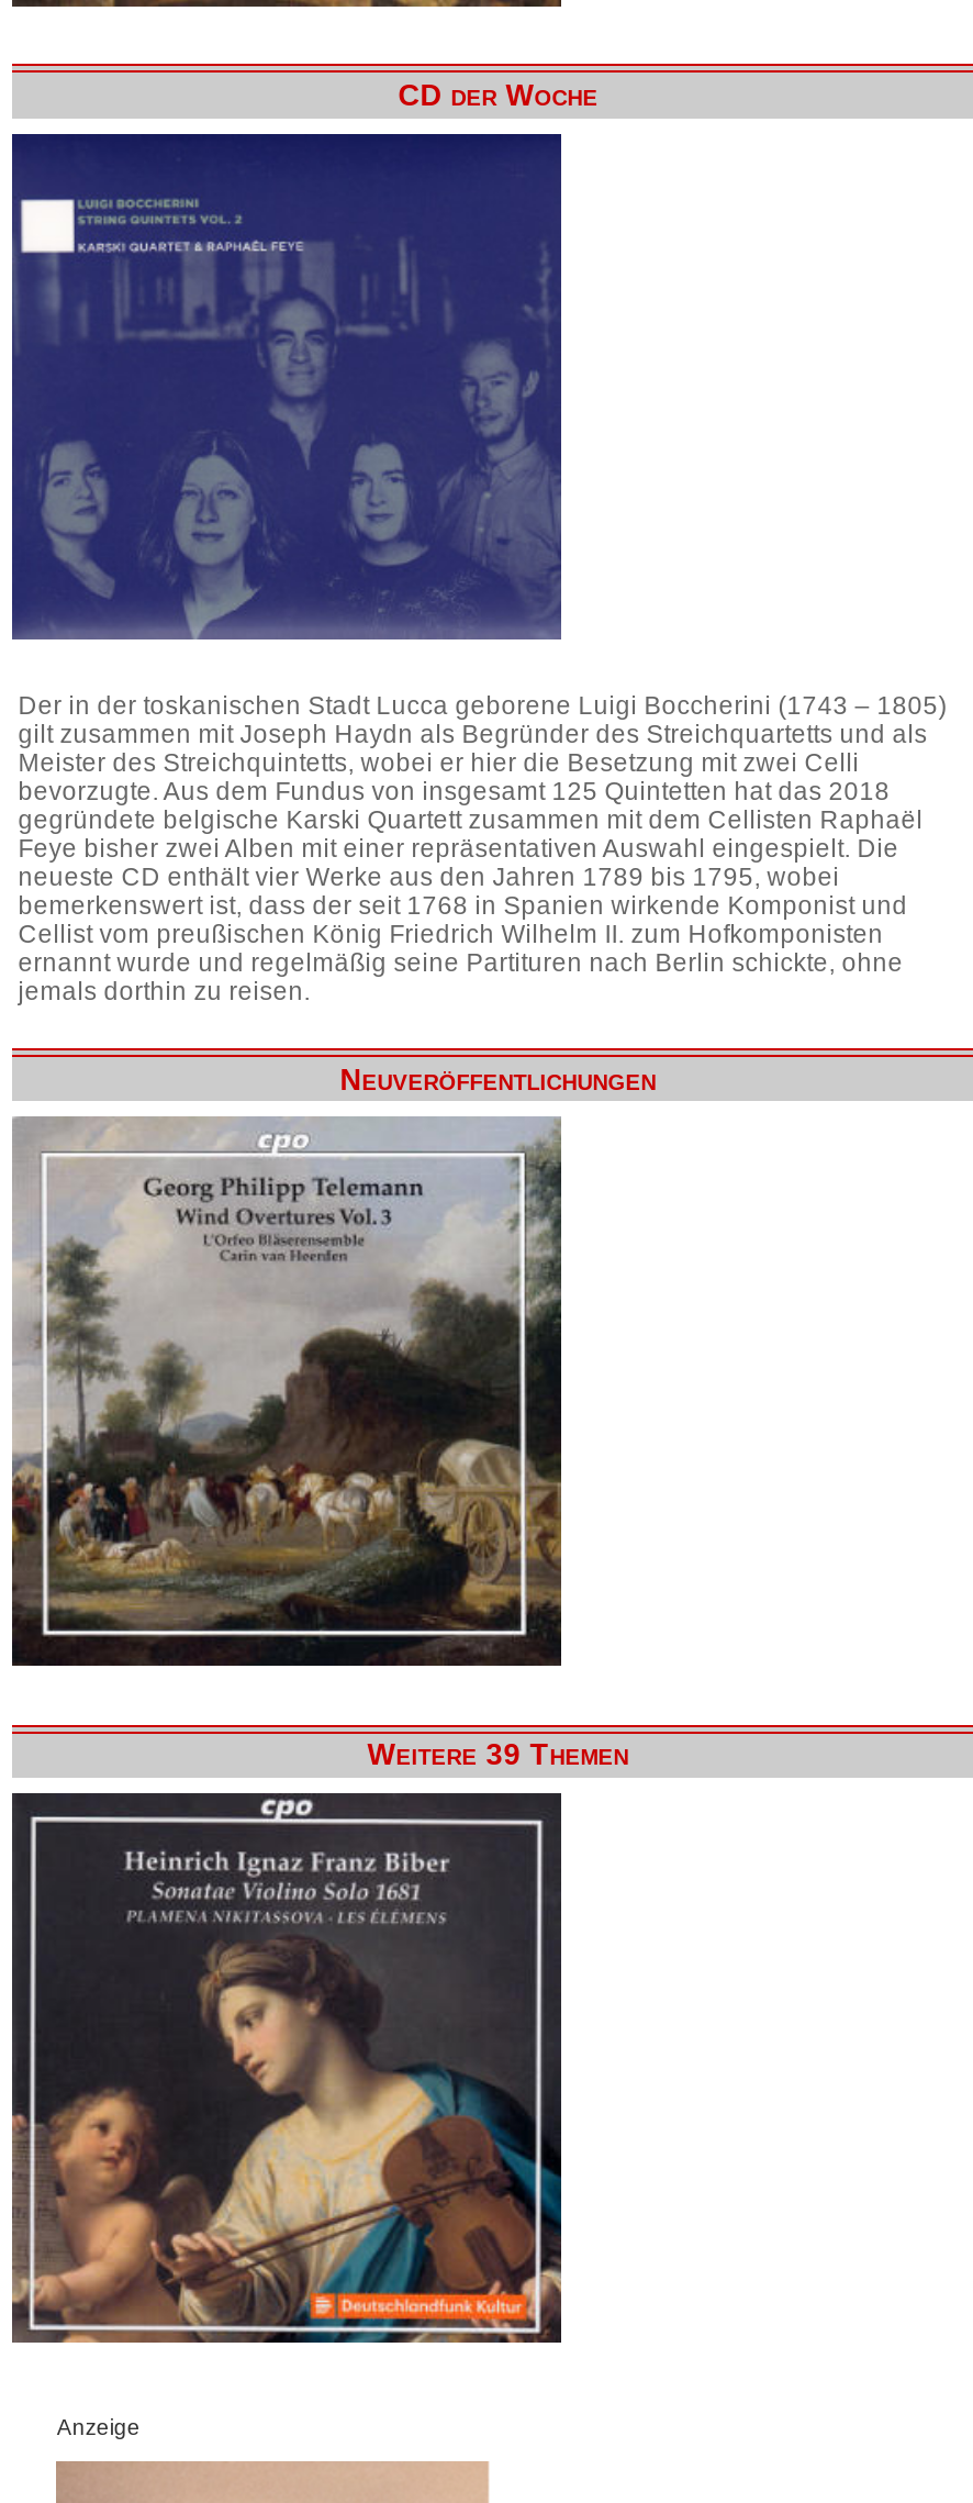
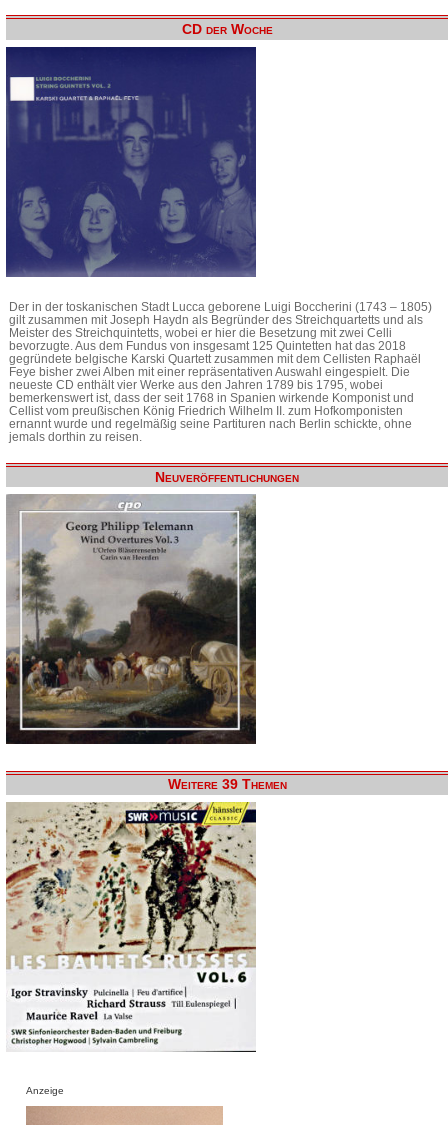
[10,1791,563,2345] [image] -> [5,801,257,1052] [image]

